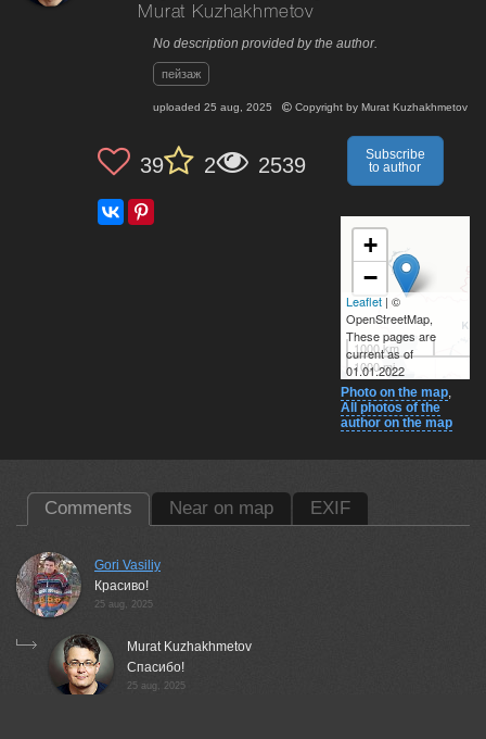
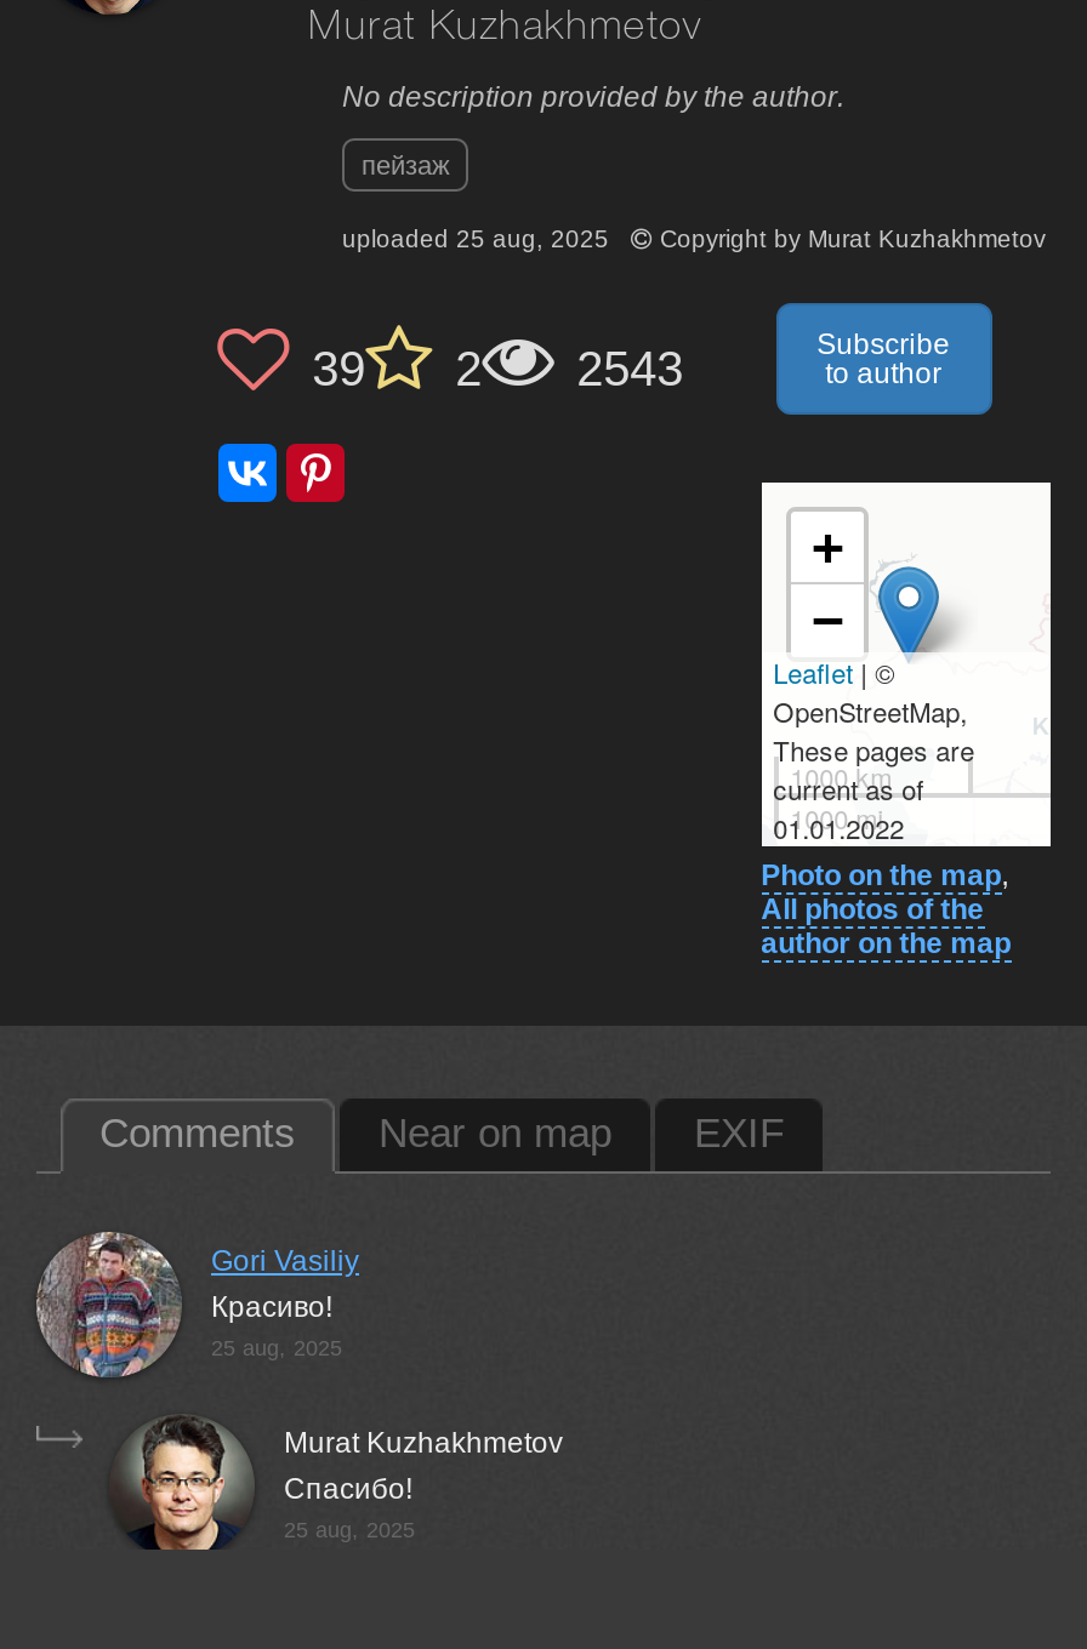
[140,153,306,177] 39 2 2539 -> [312,342,683,395] 39 2 2543

